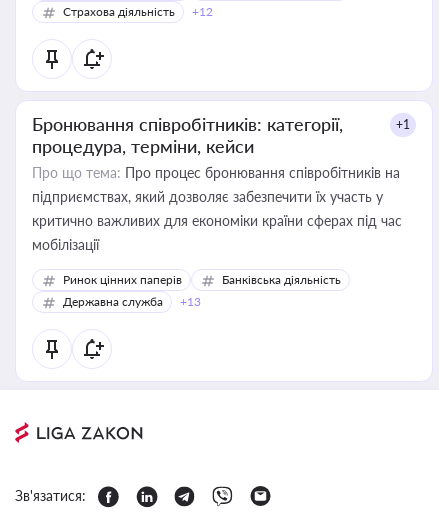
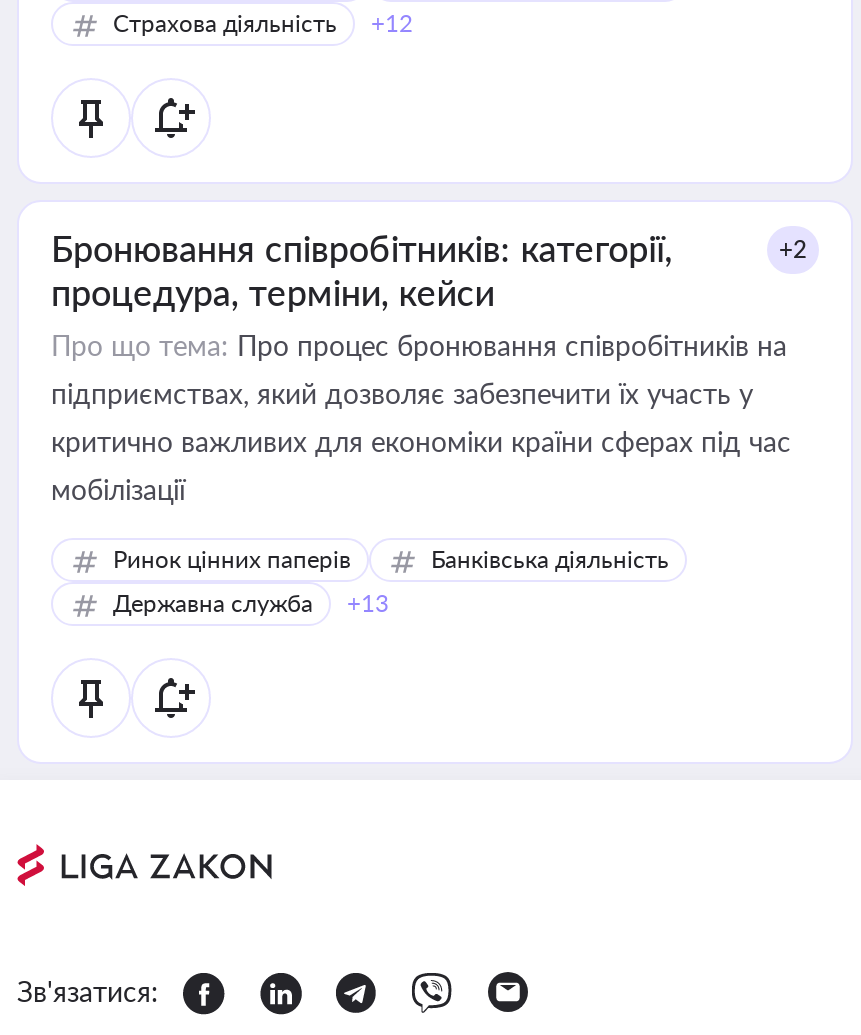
[396,117,410,132] +1 -> [779,234,807,264] +2

